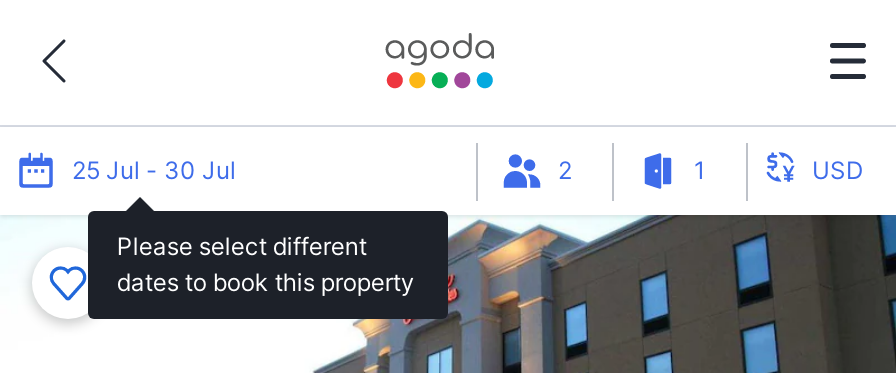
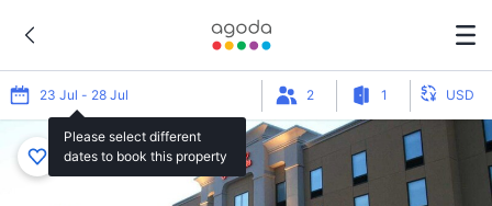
[72,155,236,185] 25 Jul - 30 Jul -> [40,87,128,103] 23 Jul - 28 Jul

